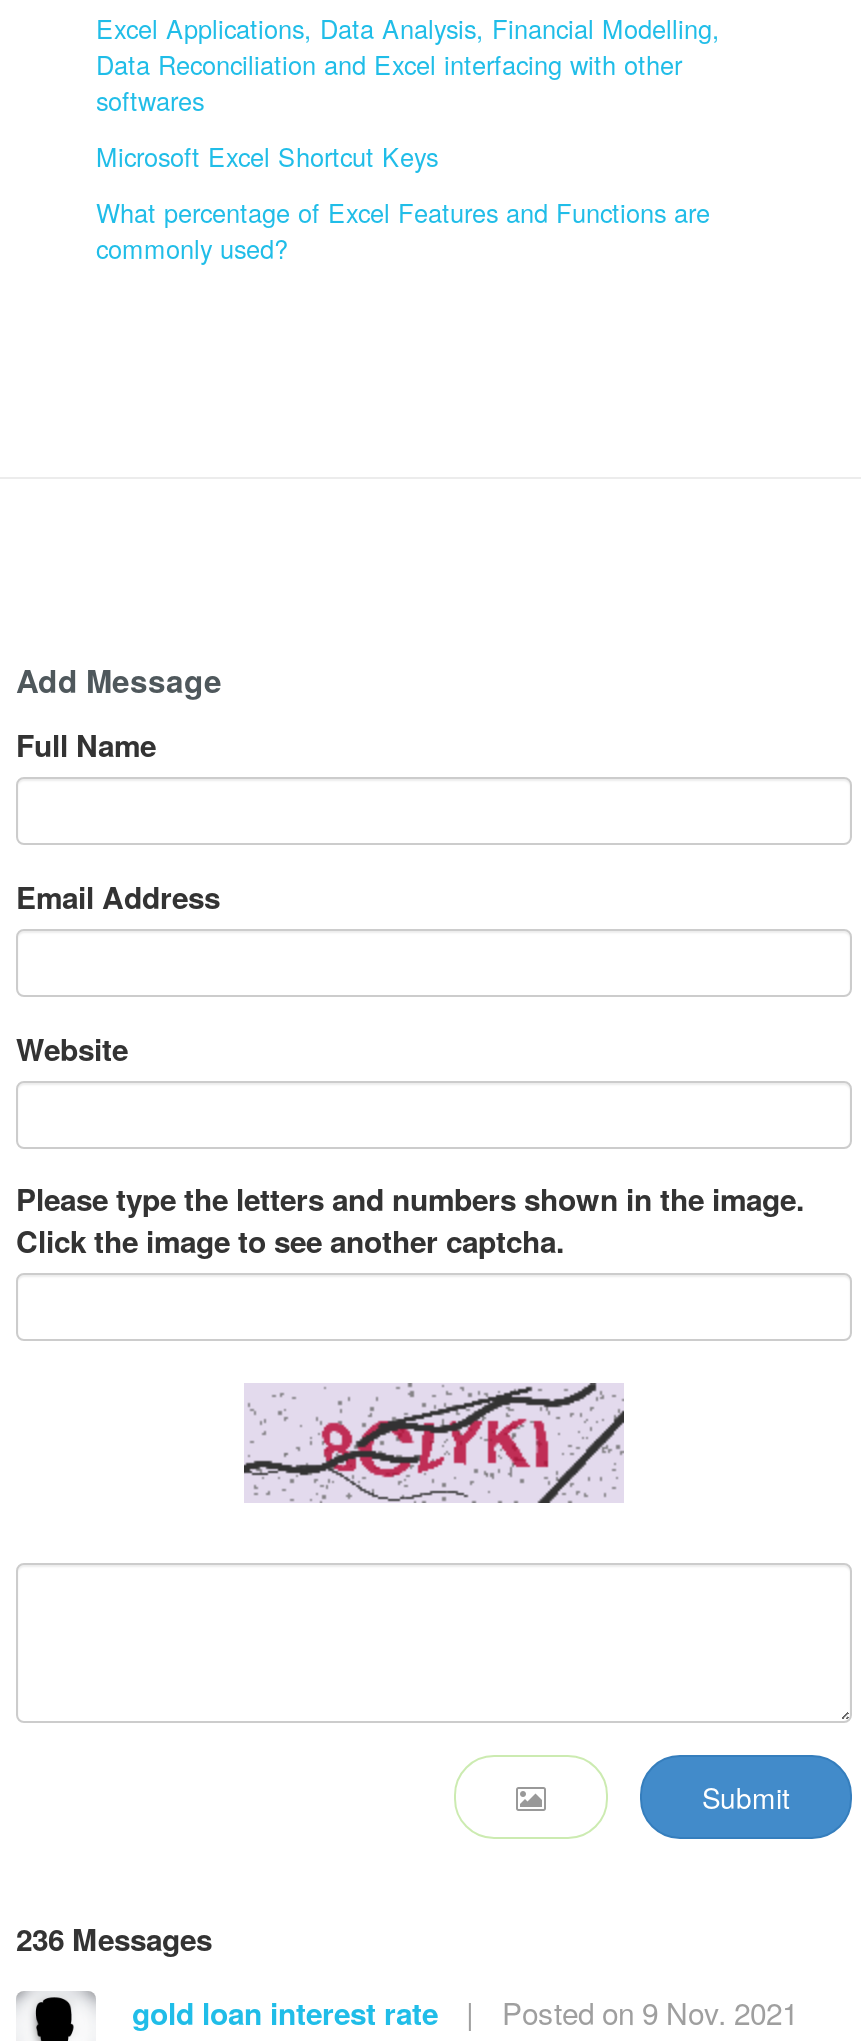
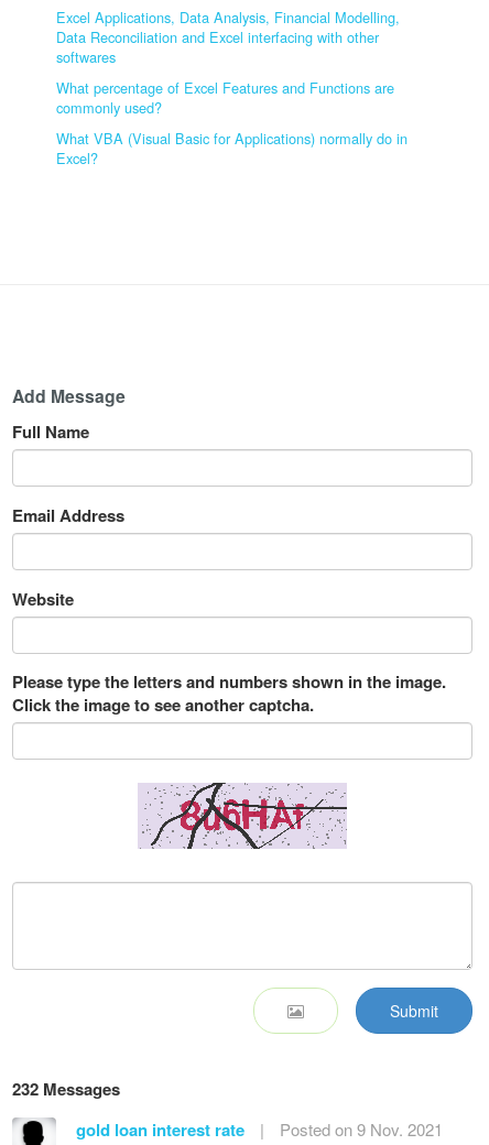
[96,137,438,175] Microsoft Excel Shortcut Keys -> none
moved [96,193,710,267] -> [56,77,394,118]: What percentage of Excel Features and Functions are | commonly used?
none -> [56,127,407,168] What VBA (Visual Basic for Applications) normally do in | Excel?
[242,1381,626,1505] [image] -> [138,782,347,850] [image]
[16,1917,212,1961] 236 Messages -> [12,1077,120,1101] 232 Messages

